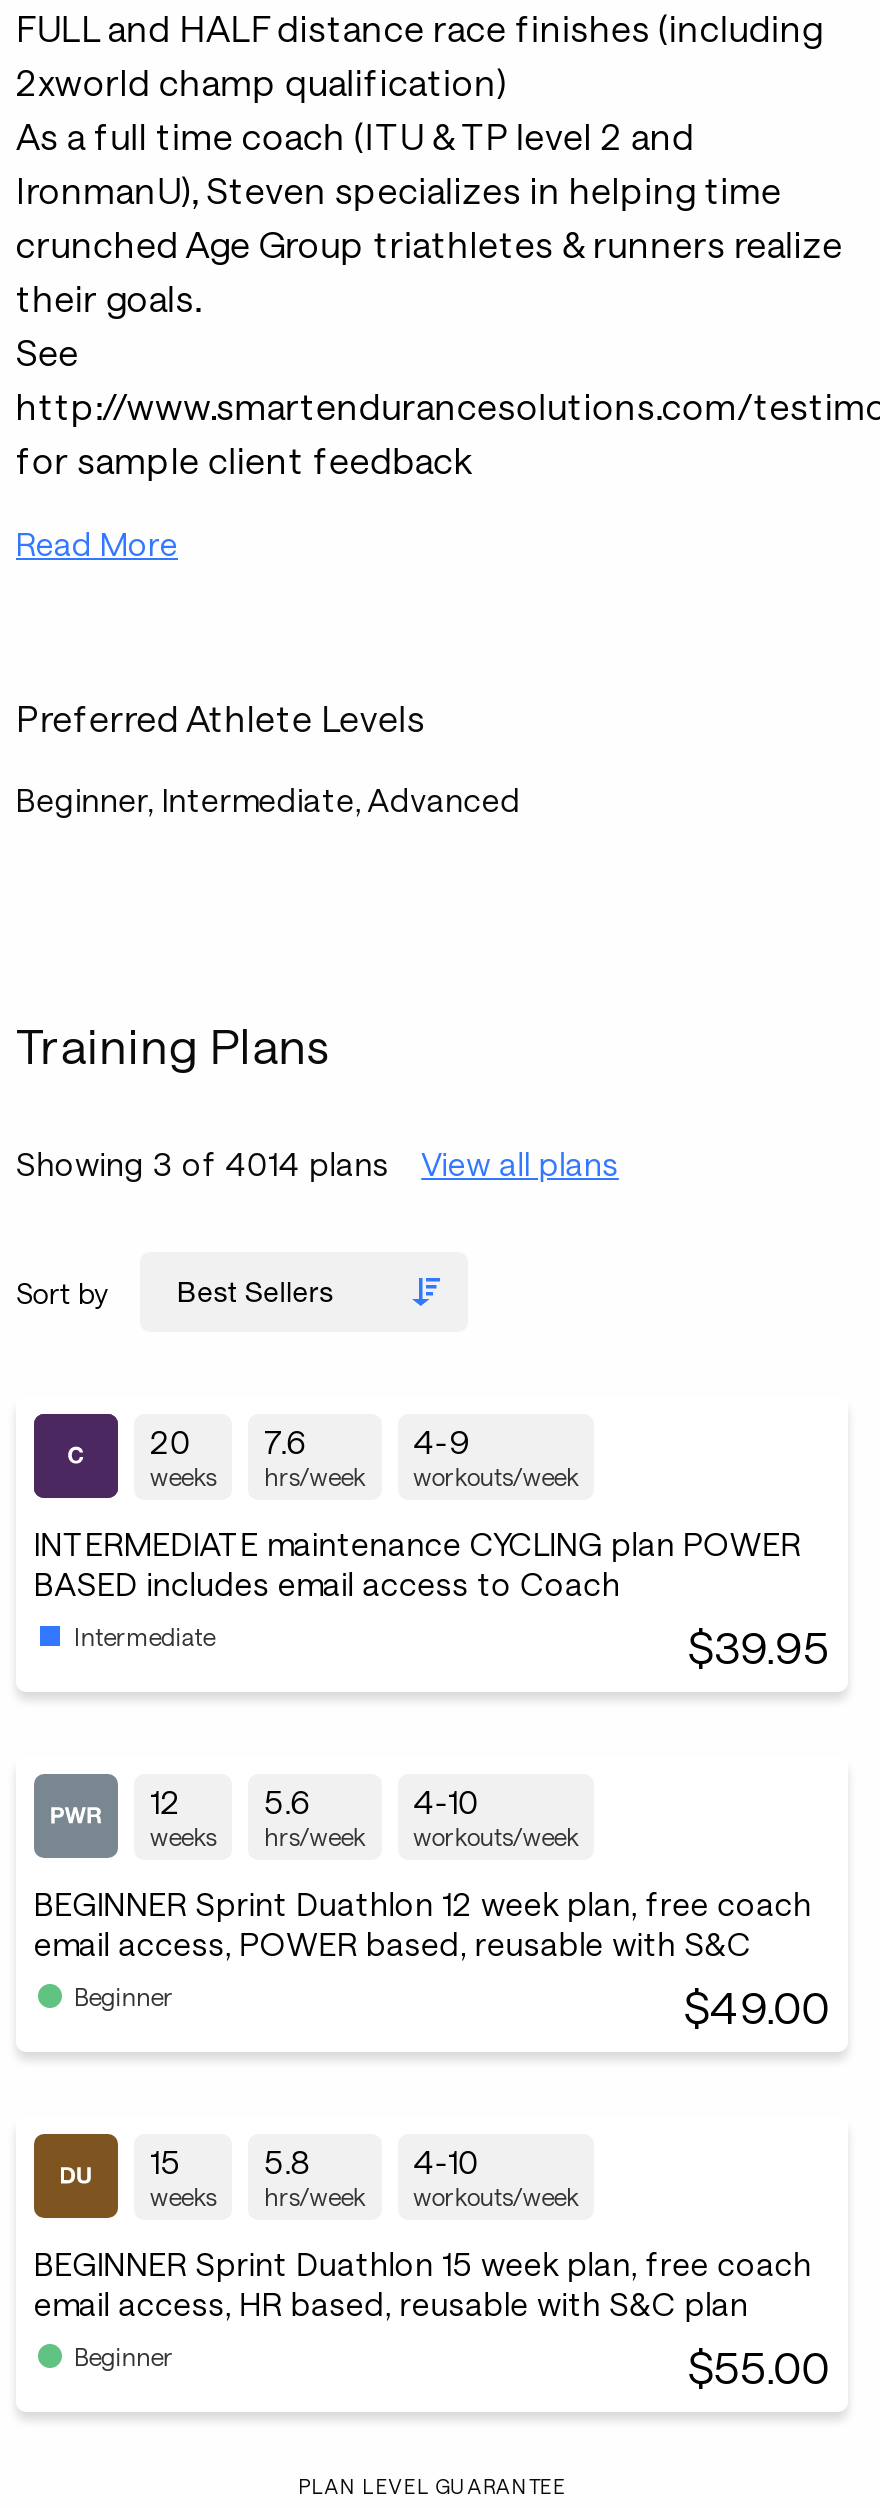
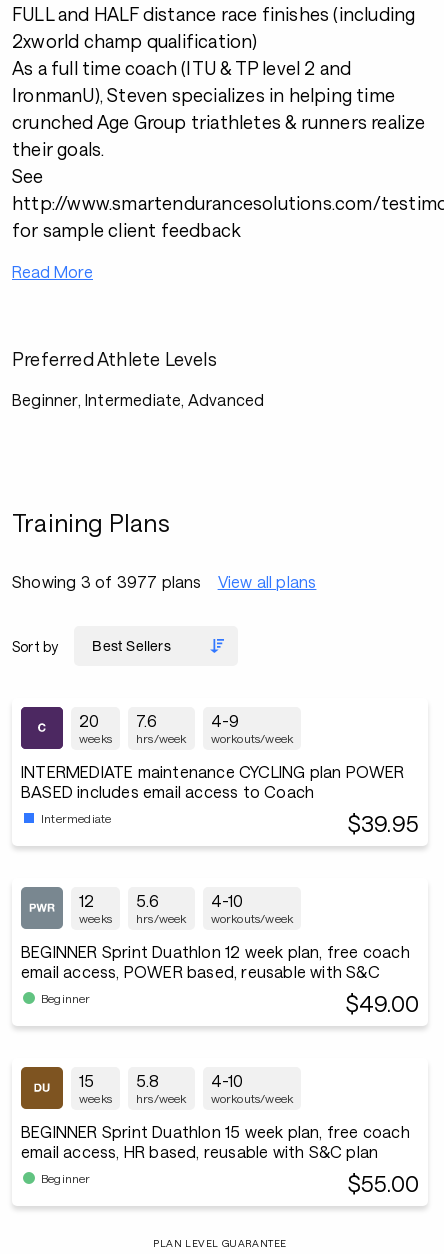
[16,1144,389,1182] Showing 3 of 4014 plans -> [12,572,202,591] Showing 3 of 3977 plans

